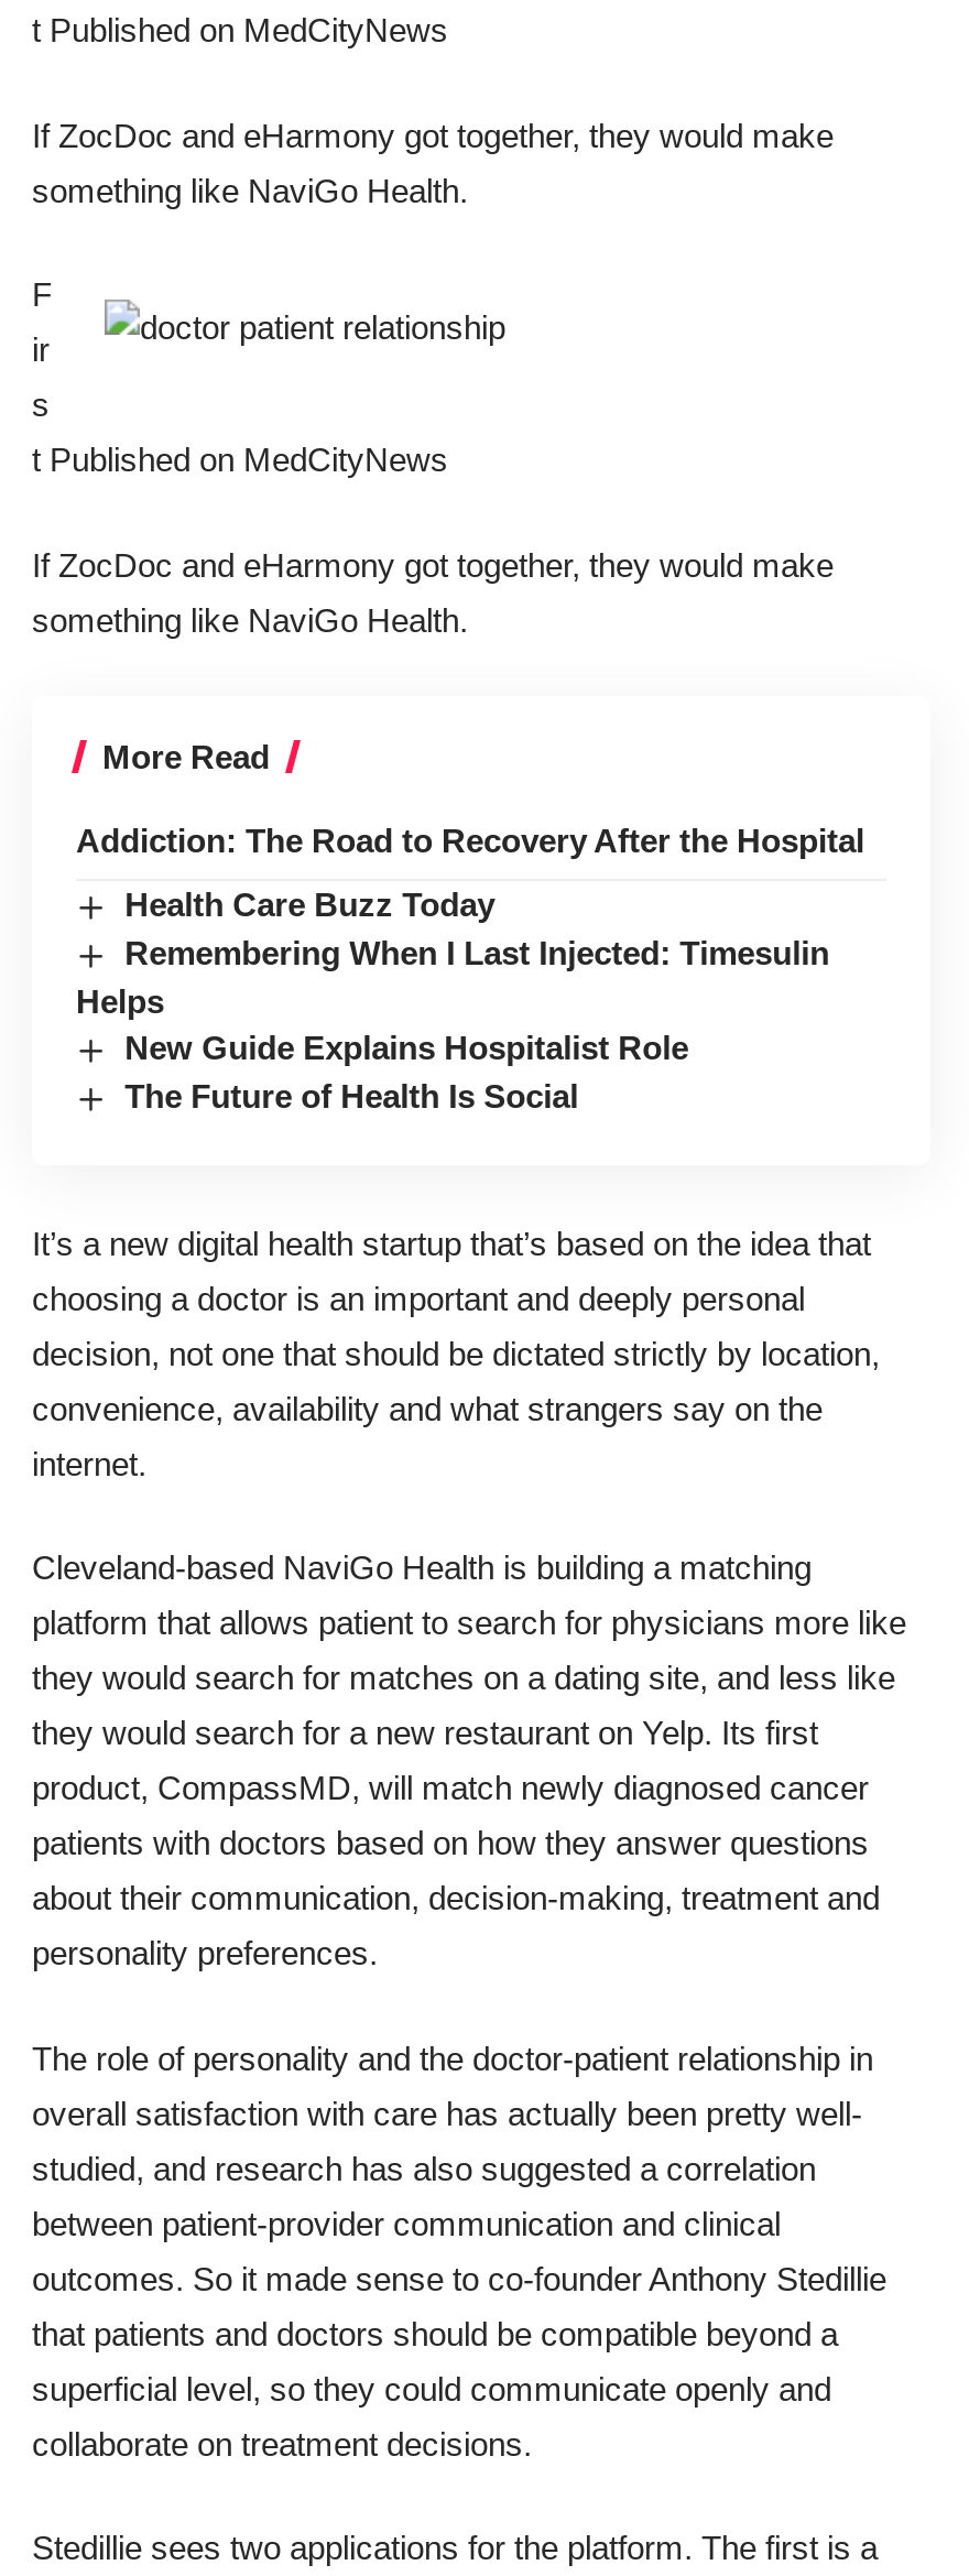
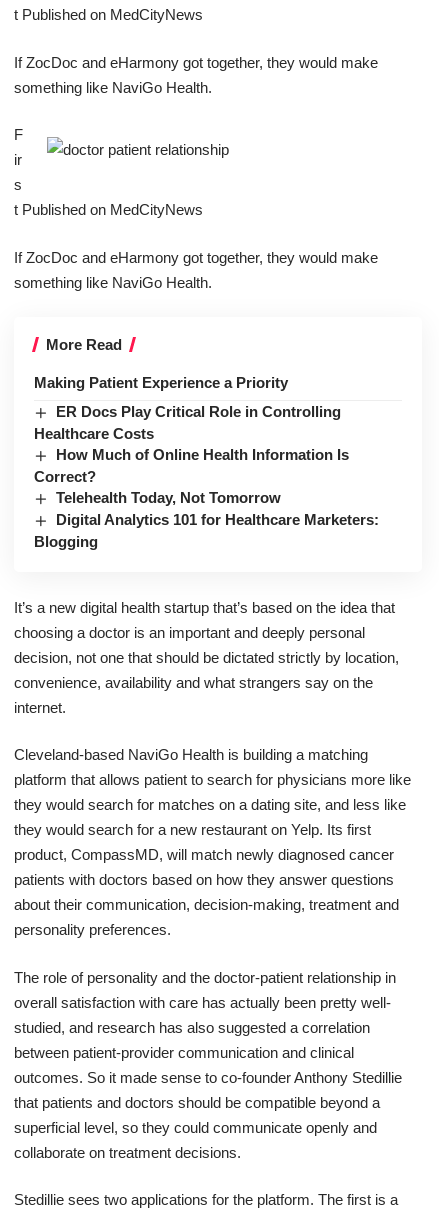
[76,822,864,859] Addiction: The Road to Recovery After the Hospital -> [34,374,288,391] Making Patient Experience a Priority
[76,885,829,1115] Health Care Buzz Today | Remembering When I Last Injected: Timesulin | Helps | New Guide Explains Hospitalist Role | The Future of Health Is Social -> [34,403,379,550] ER Docs Play Critical Role in Controlling | Healthcare Costs | How Much of Online Health Information Is | Correct? | Telehealth Today, Not Tomorrow | Digital Analytics 101 for Healthcare Marketers: | Blogging

